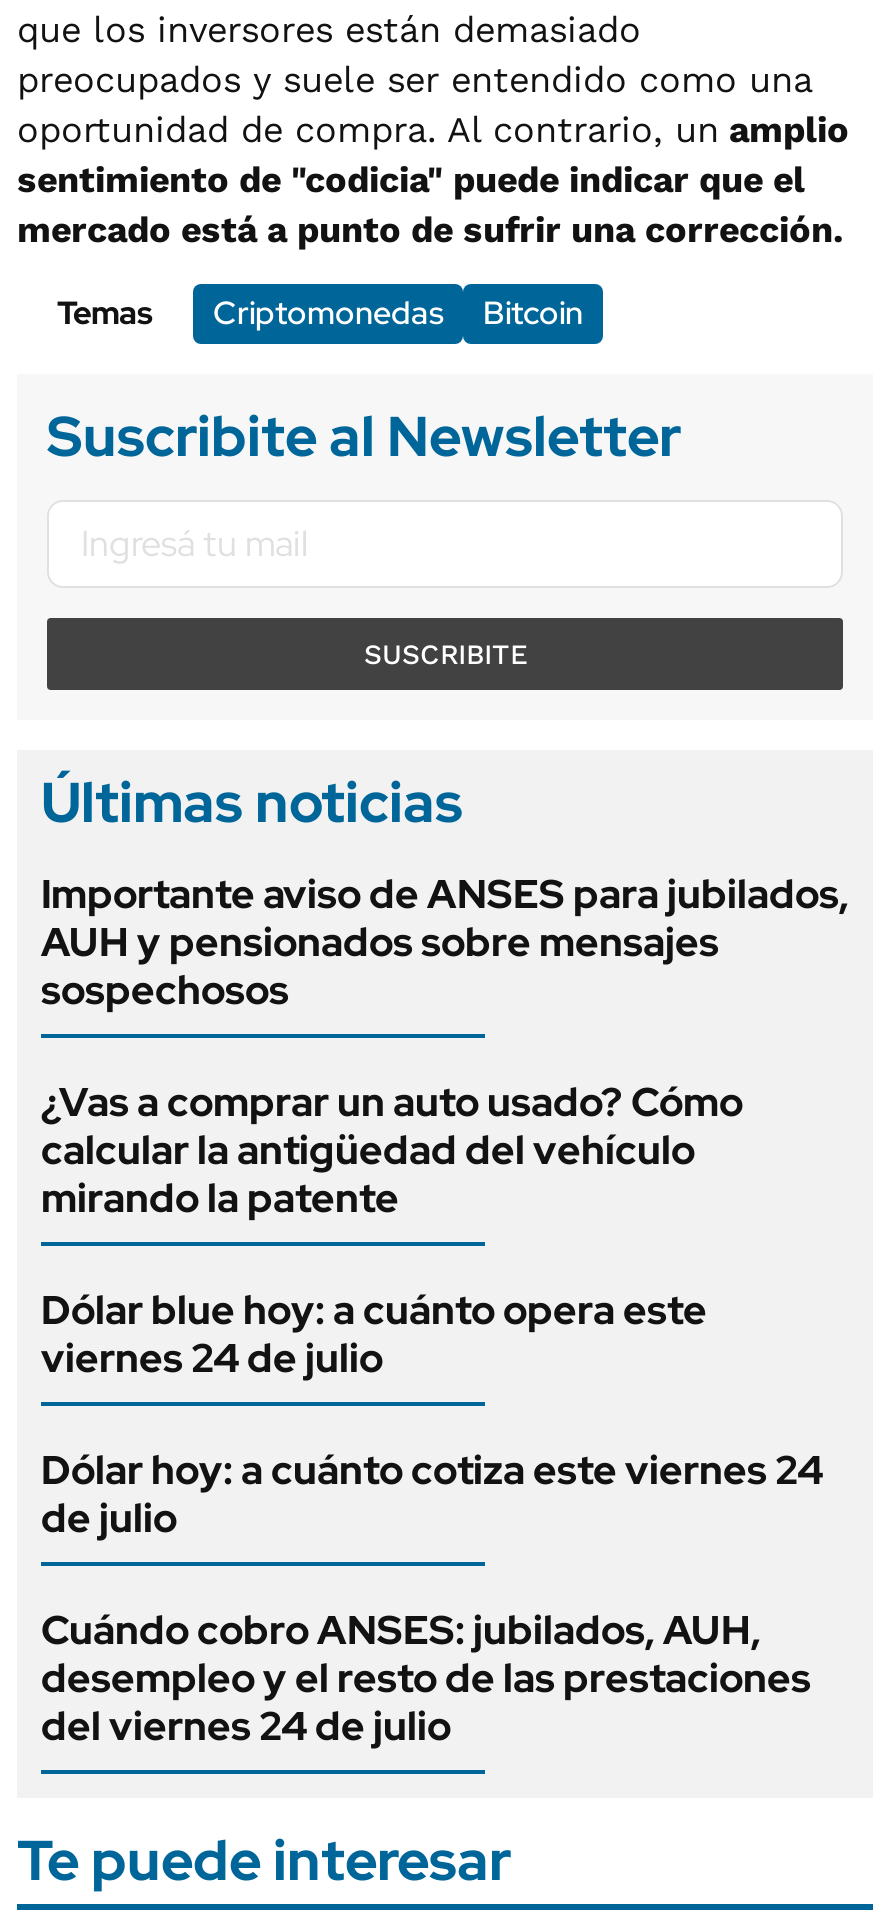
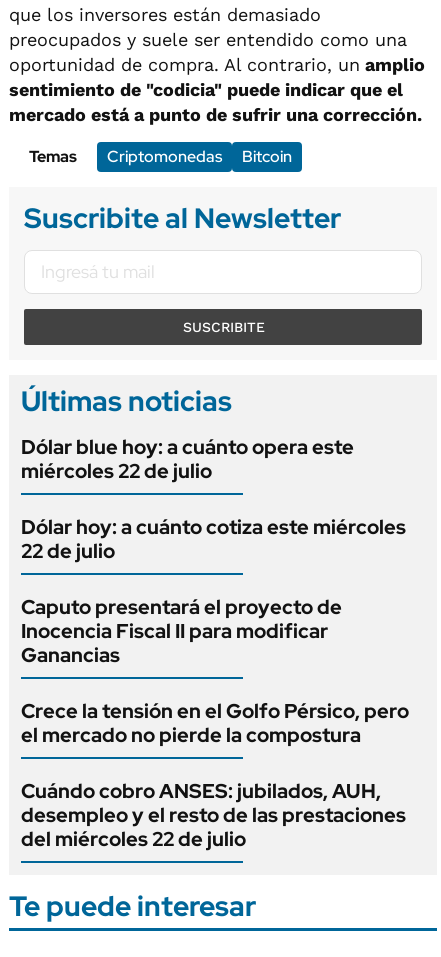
[41,867,849,1223] Importante aviso de ANSES para jubilados, | AUH y pensionados sobre mensajes | sospechosos | ¿Vas a comprar un auto usado? Cómo | calcular la antigüedad del vehículo | mirando la patente -> none
moved [41,1283,707,1335] -> [21,434,354,460]: Dólar blue hoy: a cuánto opera este
[41,1331,823,1543] viernes 24 de julio | Dólar hoy: a cuánto cotiza este viernes 24 | de julio -> [21,458,409,748] miércoles 22 de julio | Dólar hoy: a cuánto cotiza este miércoles | 22 de julio | Caputo presentará el proyecto de | Inocencia Fiscal II para modificar | Ganancias | Crece la tensión en el Golfo Pérsico, pero | el mercado no pierde la compostura
[41,1699,451,1751] del viernes 24 de julio -> [21,826,246,852] del miércoles 22 de julio

